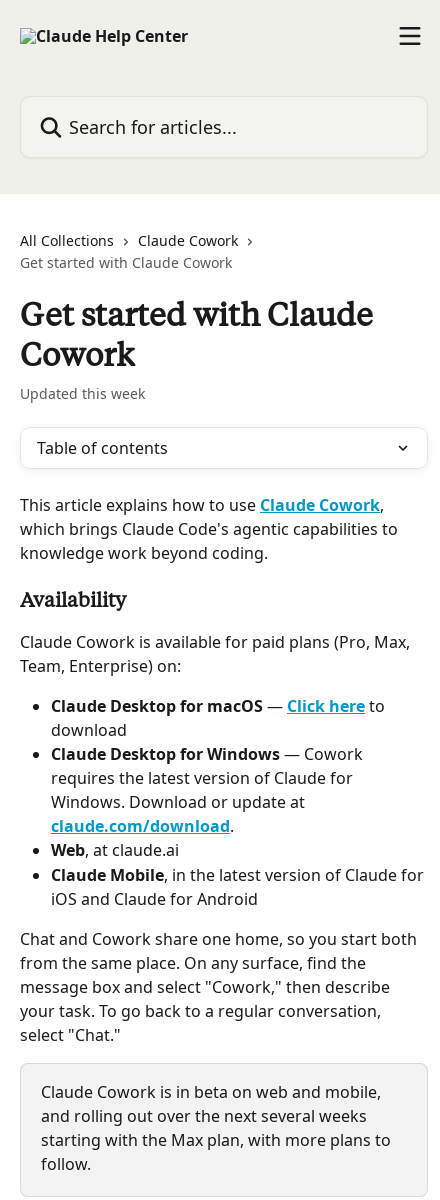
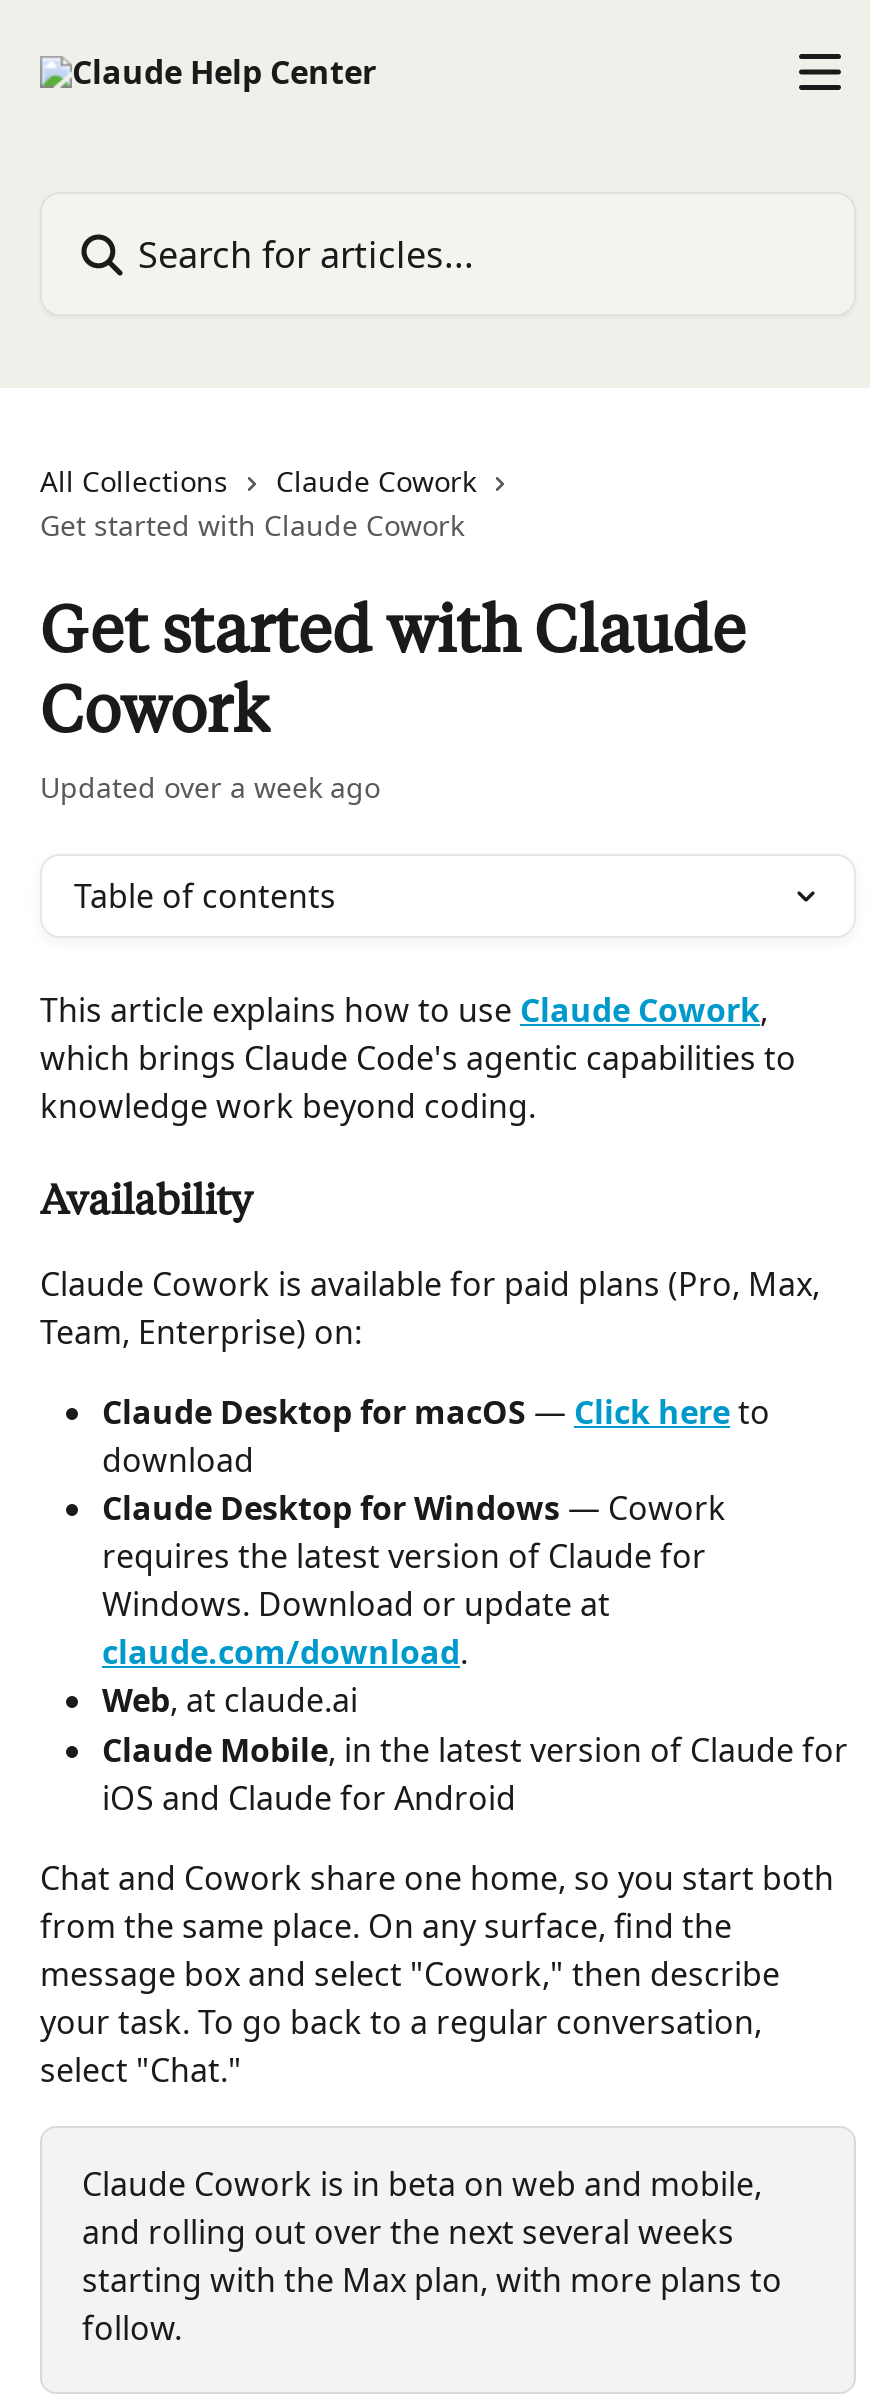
[20,384,145,403] Updated this week -> [40,768,380,806] Updated over a week ago

